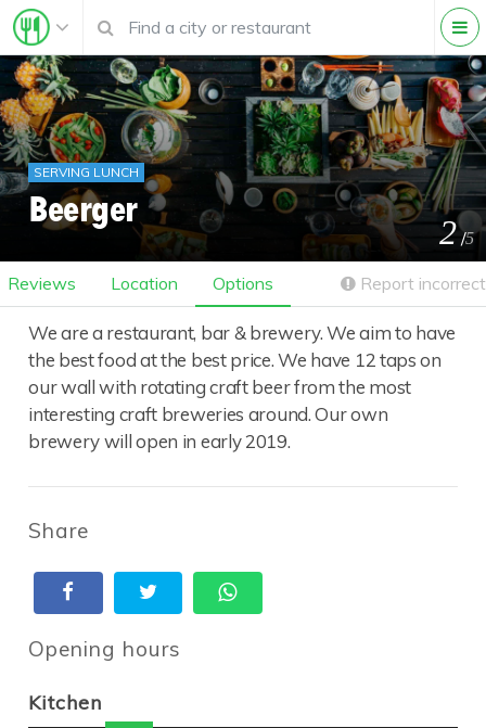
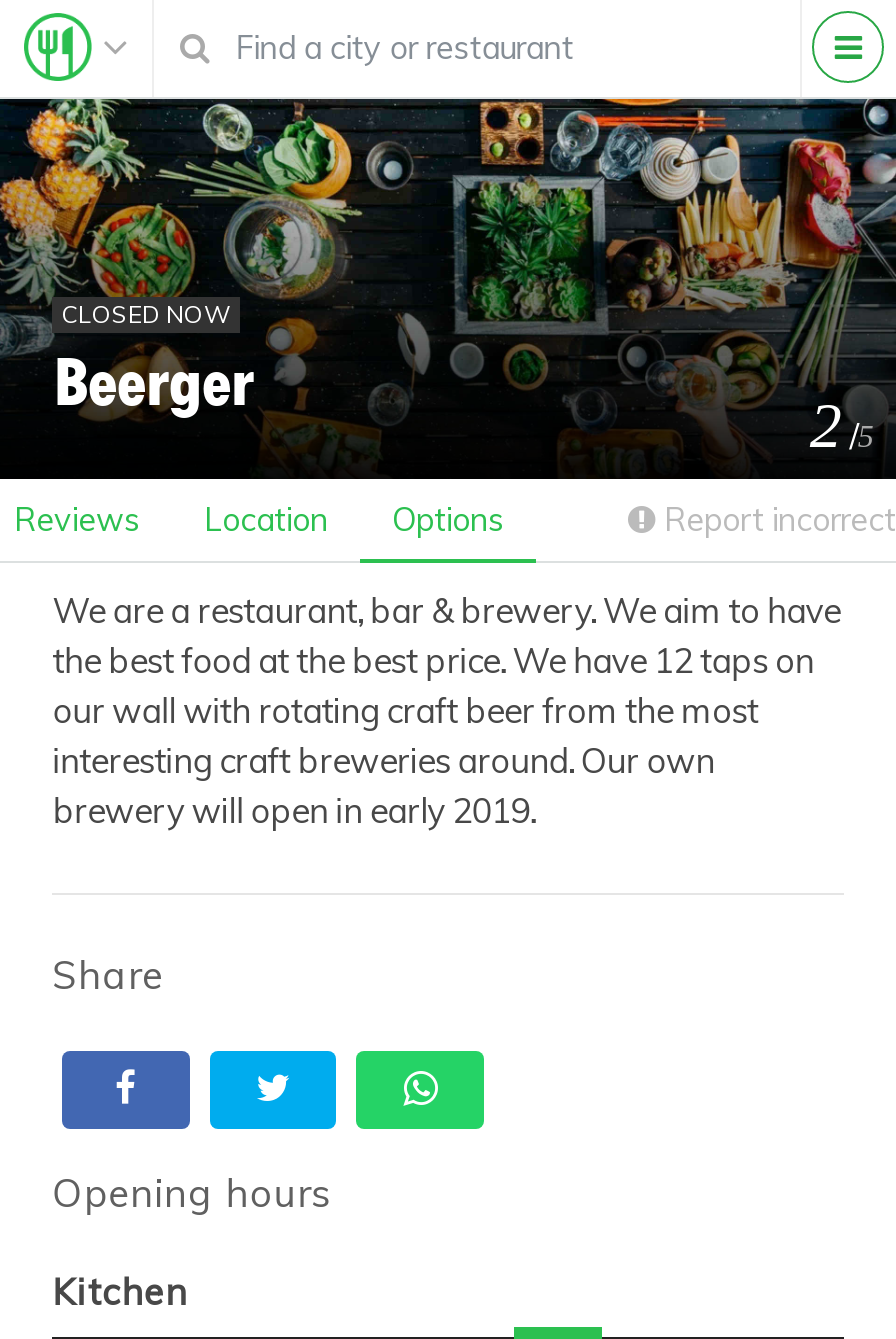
[34,164,139,181] SERVING LUNCH -> [62,300,230,330] CLOSED NOW

